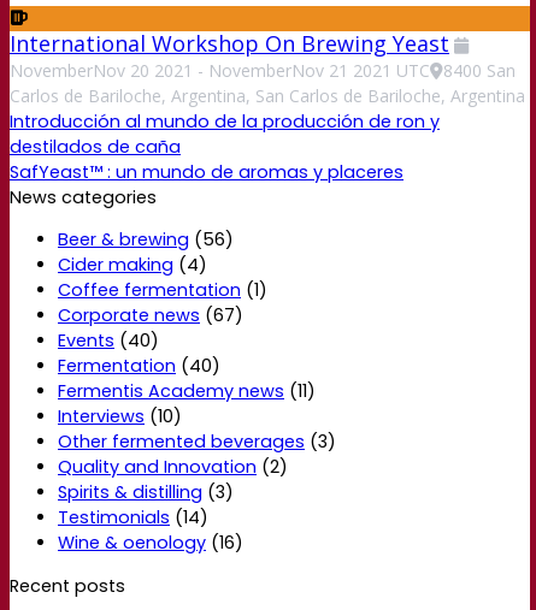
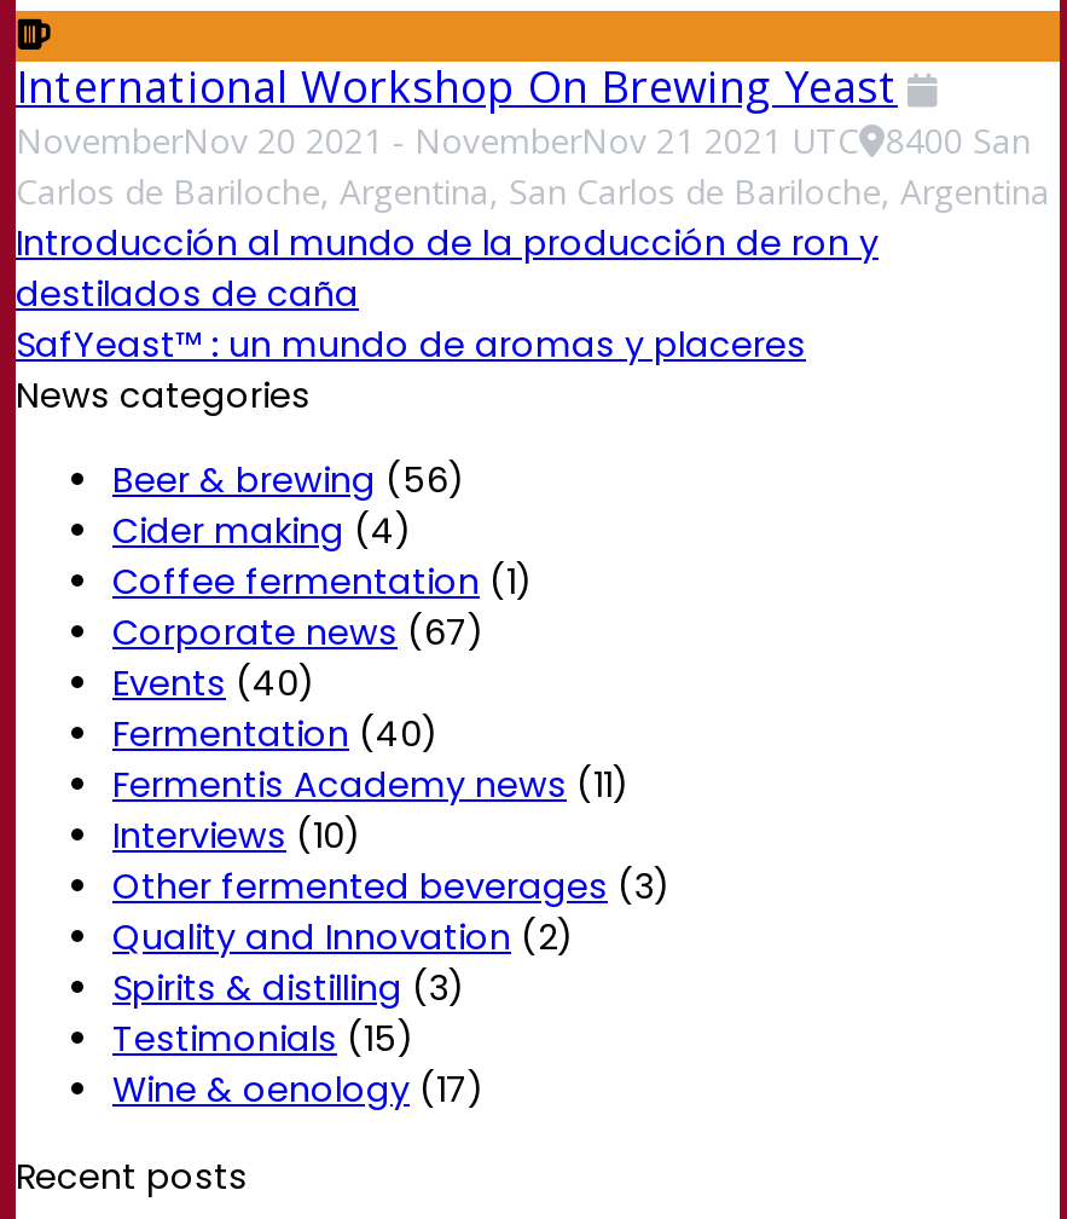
[58,505,208,530] Testimonials (14) -> [112,1015,414,1063] Testimonials (15)
[58,531,243,555] Wine & oenology (16) -> [112,1066,485,1114] Wine & oenology (17)

